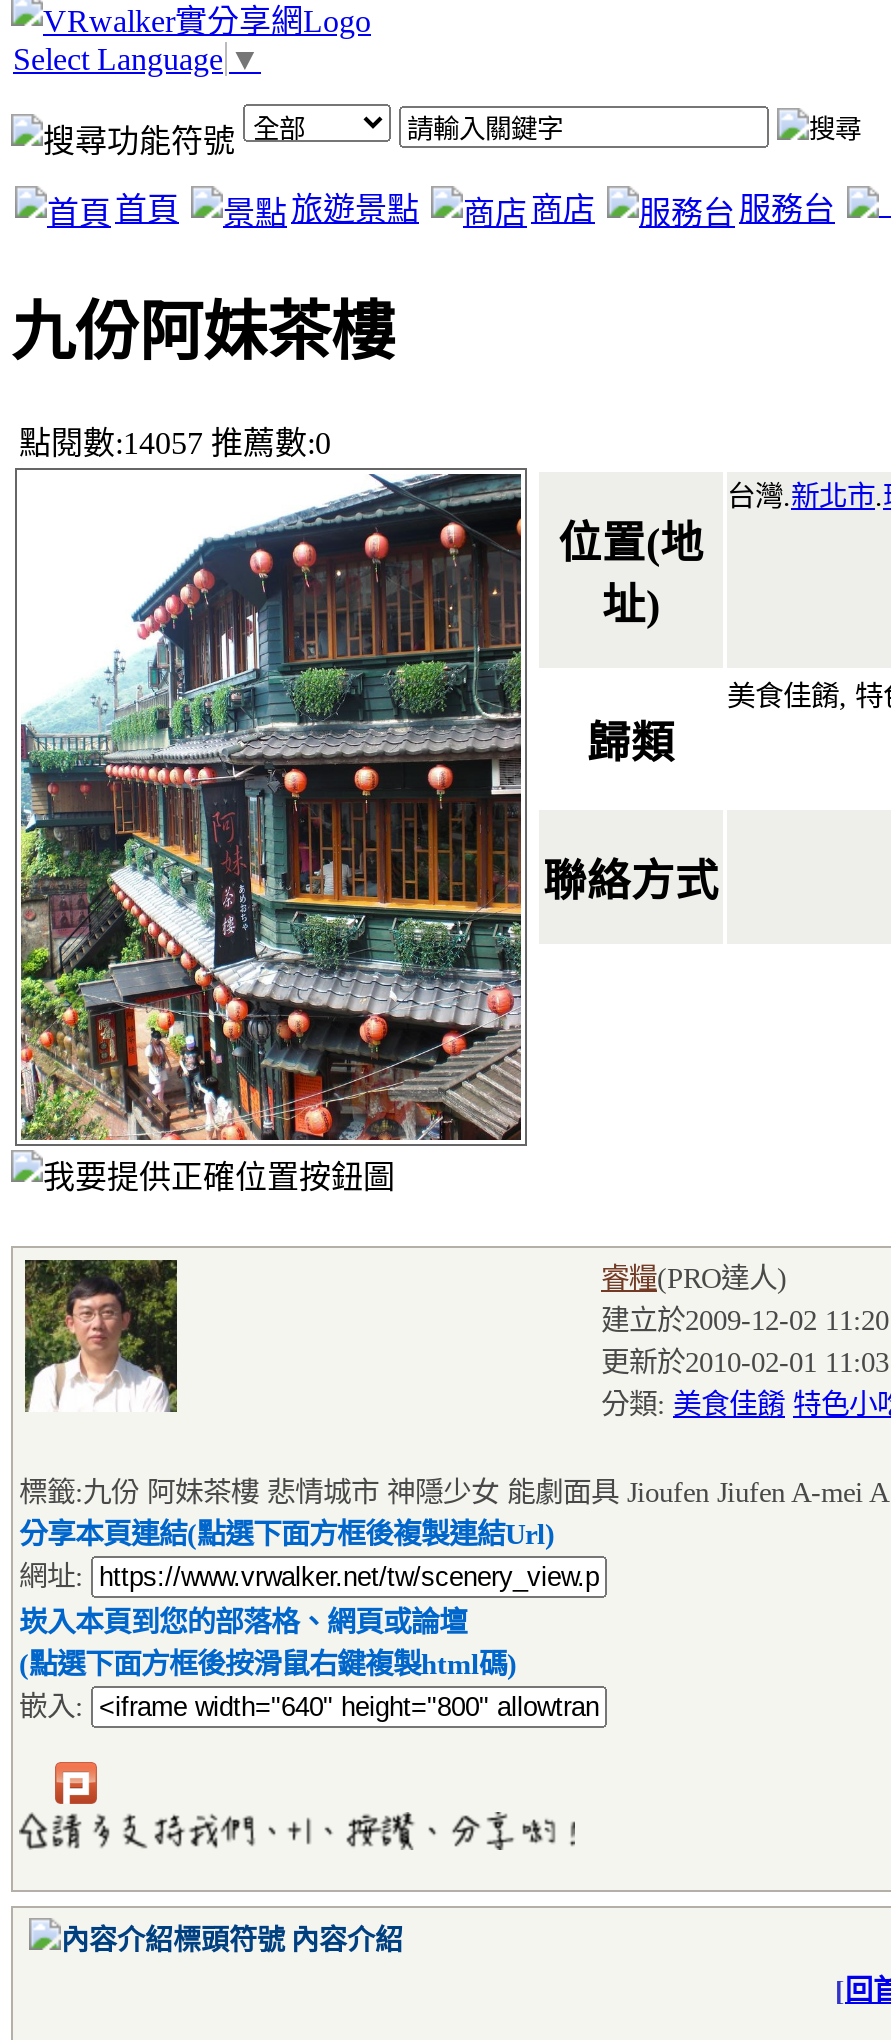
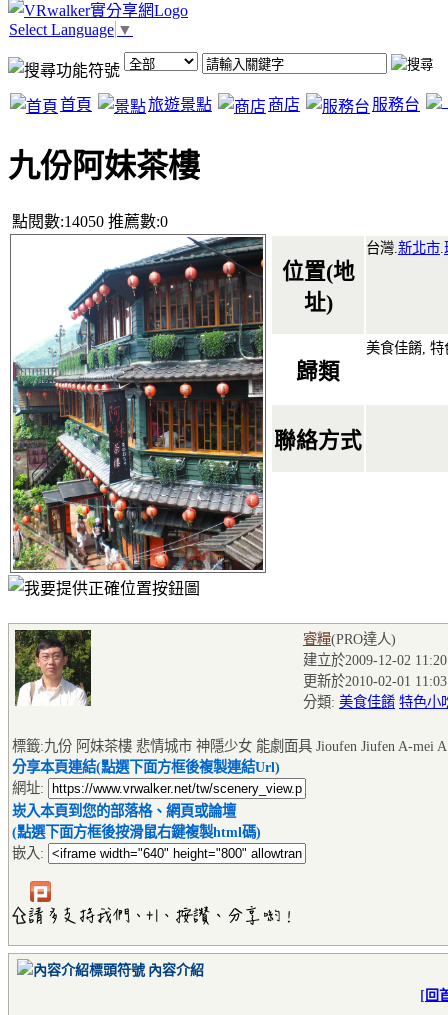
[11,426,331,460] 點閱數:14057 推薦數:0 -> [8,213,168,230] 點閱數:14050 推薦數:0

